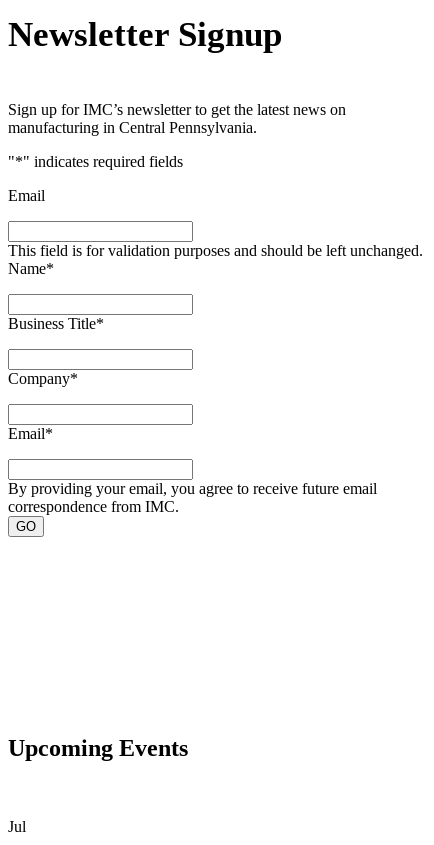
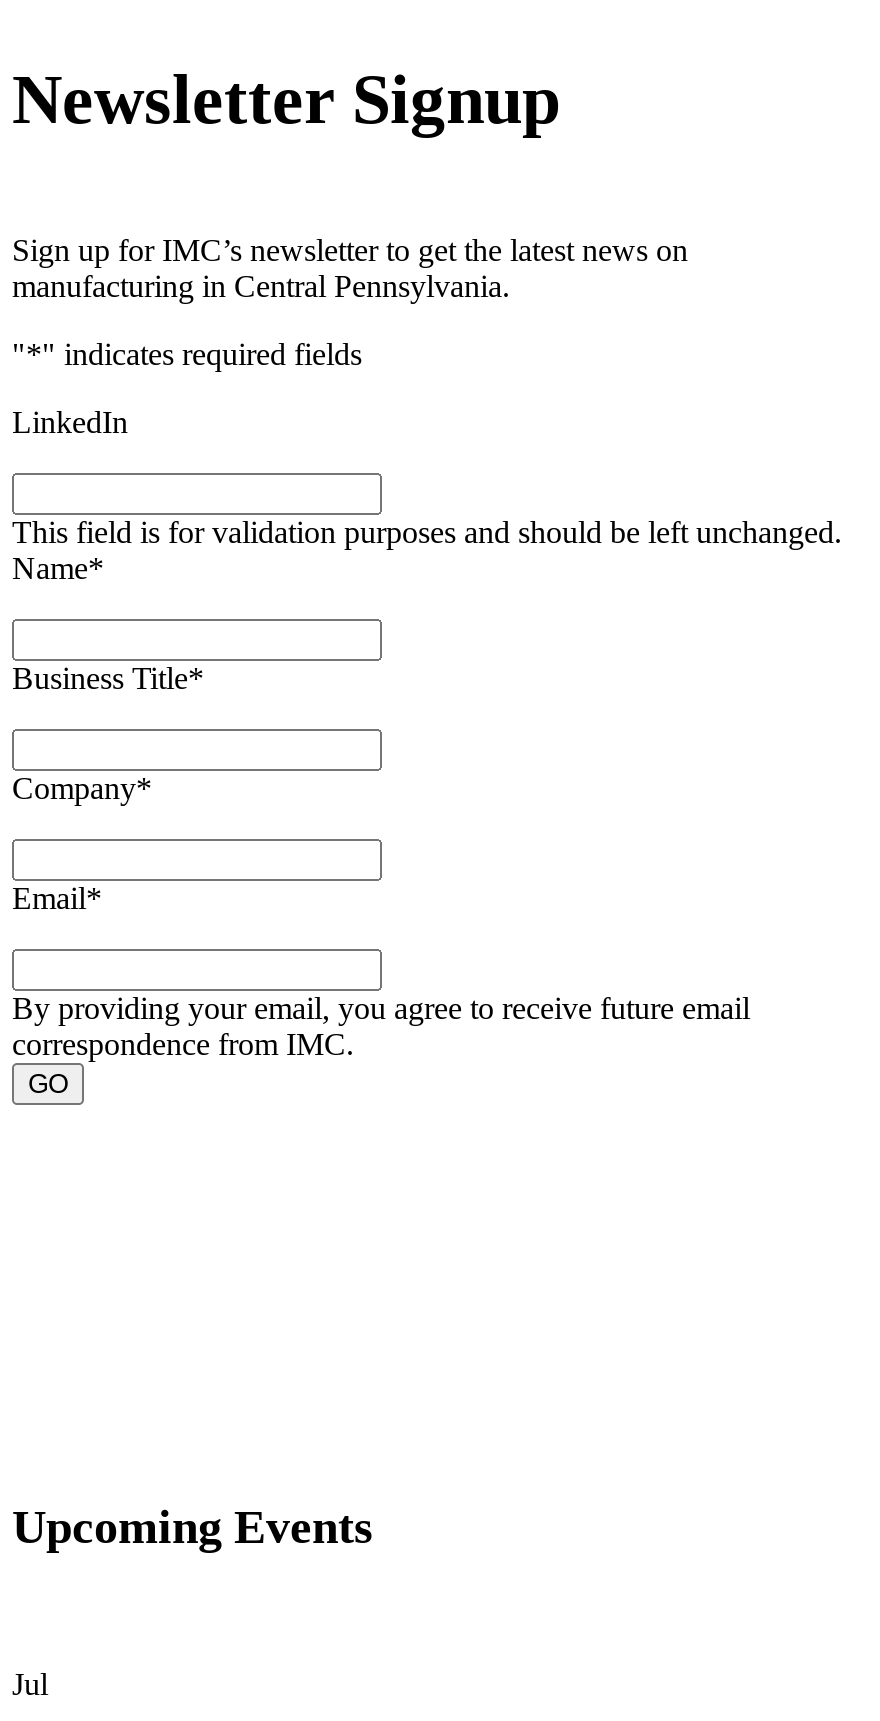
[8,187,45,204] Email -> [12,406,128,440] LinkedIn

